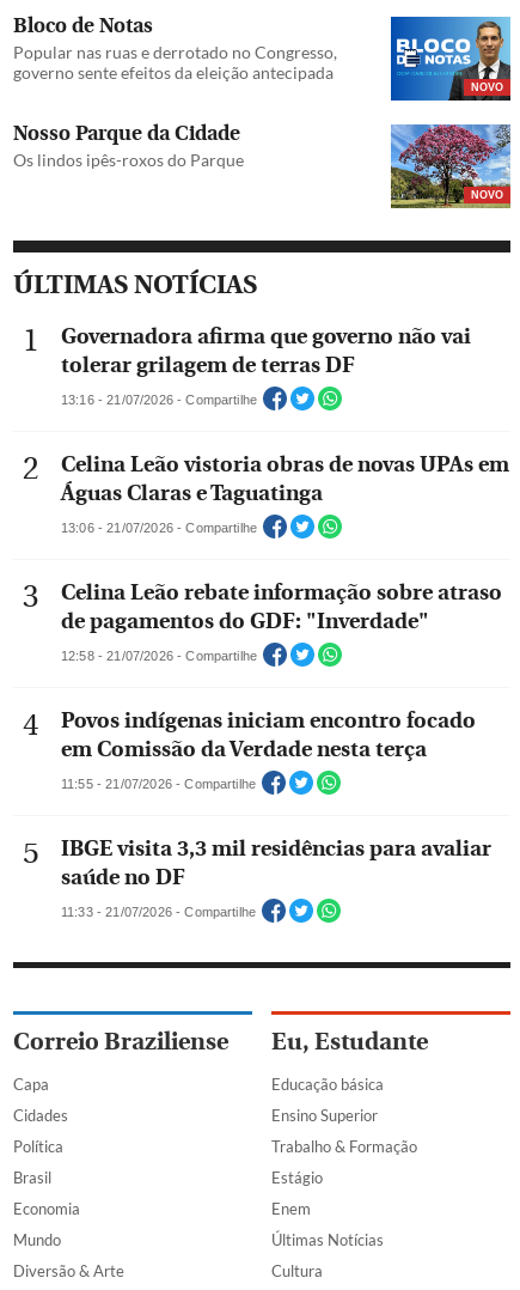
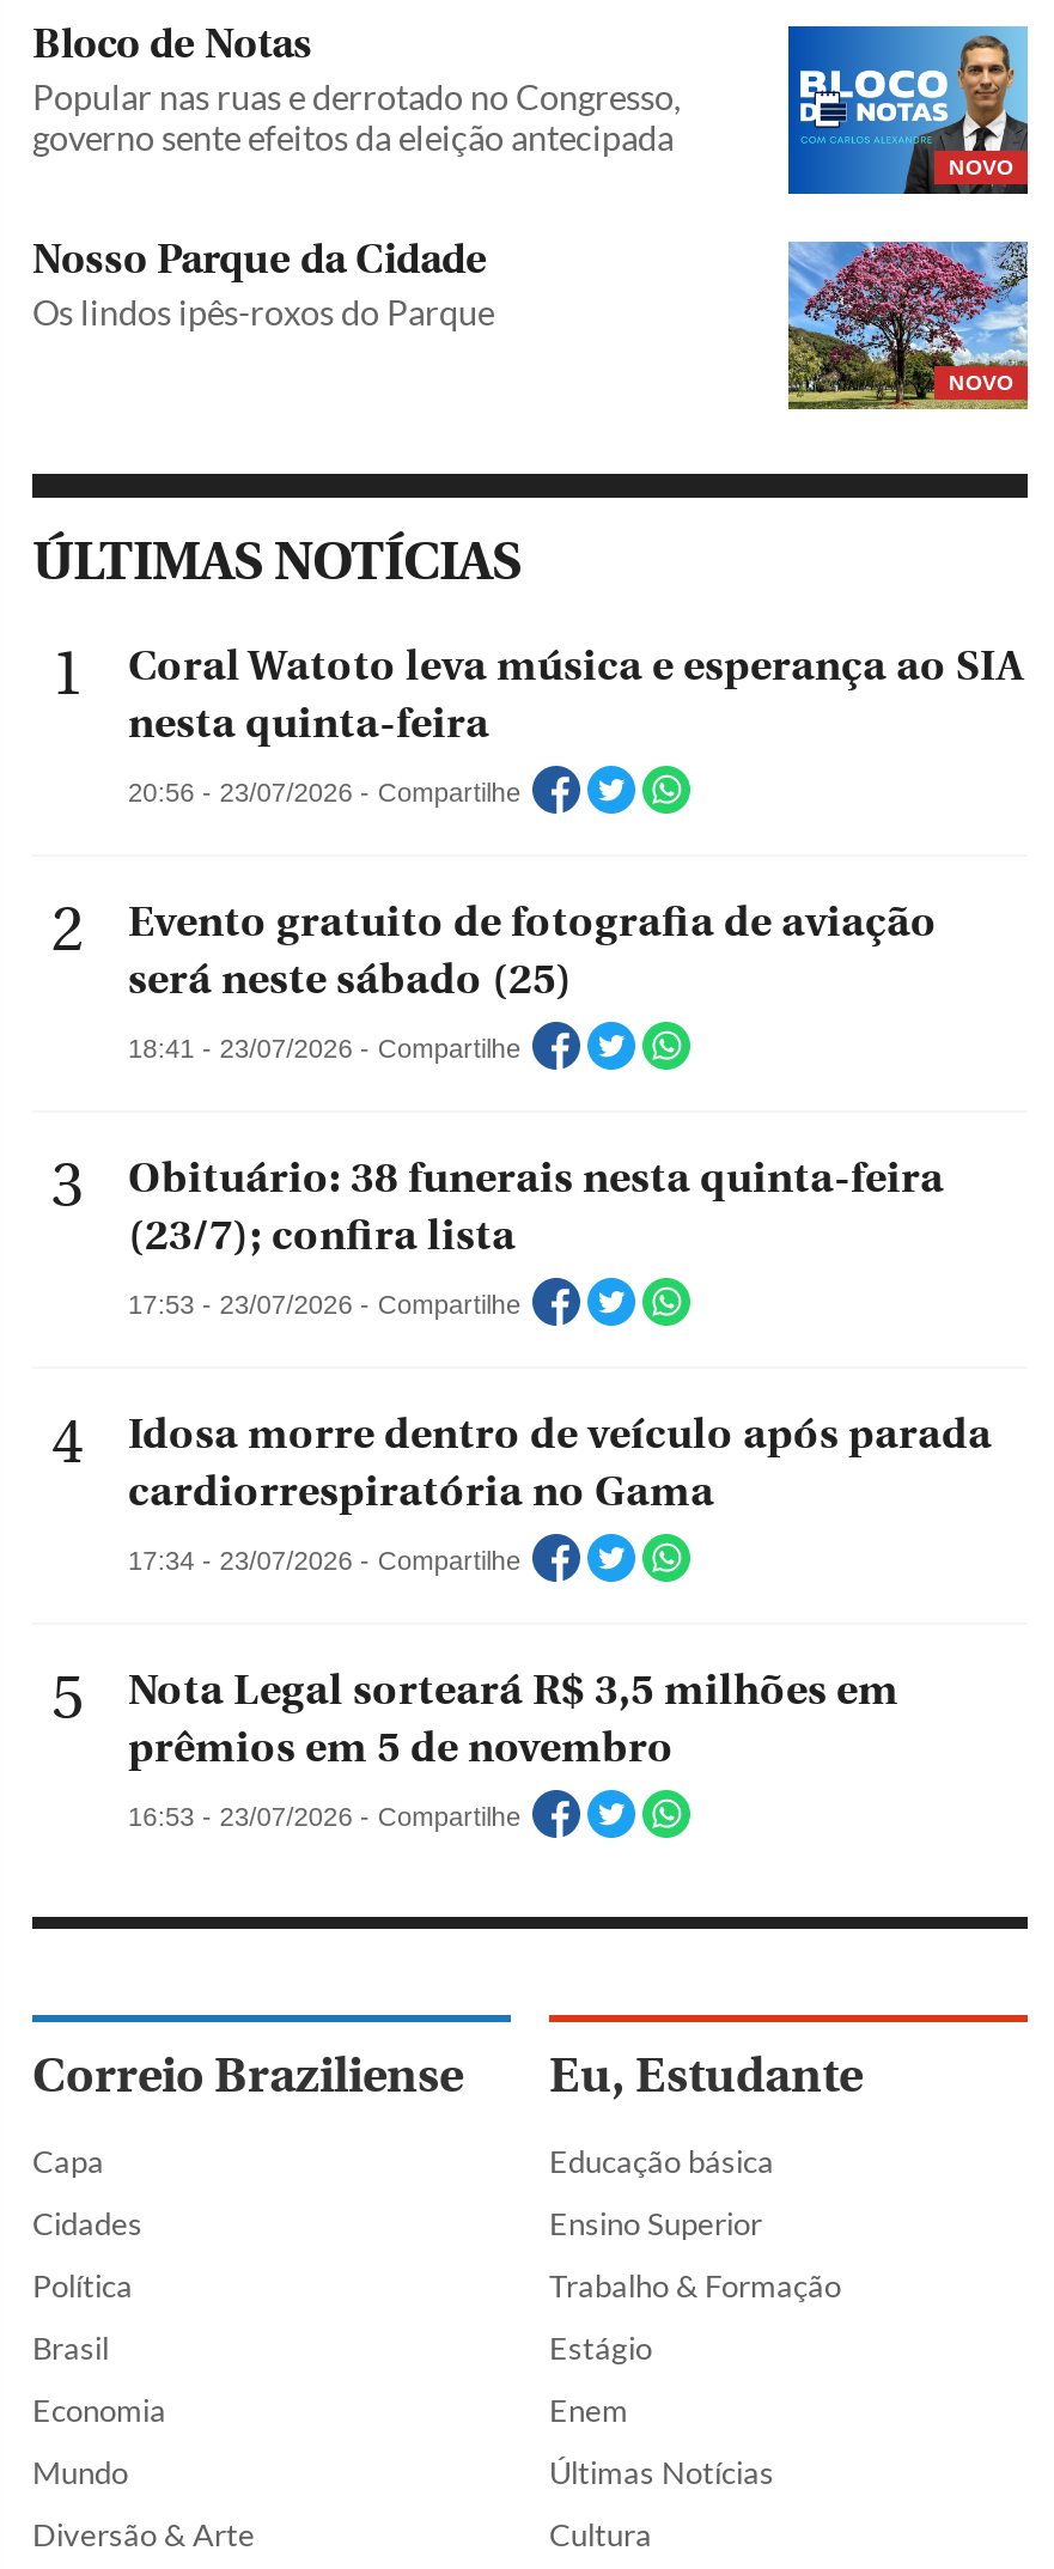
[61,324,471,378] Governadora afirma que governo não vai | tolerar grilagem de terras DF -> [128,642,1025,749] Coral Watoto leva música e esperança ao SIA | nesta quinta-feira
[61,392,257,406] 13:16 - 21/07/2026 - Compartilhe -> [128,777,521,806] 20:56 - 23/07/2026 - Compartilhe
[61,452,509,506] Celina Leão vistoria obras de novas UPAs em | Águas Claras e Taguatinga -> [128,898,937,1005] Evento gratuito de fotografia de aviação | será neste sábado (25)
[61,520,257,534] 13:06 - 21/07/2026 - Compartilhe -> [128,1033,521,1062] 18:41 - 23/07/2026 - Compartilhe
[61,581,502,634] Celina Leão rebate informação sobre atraso | de pagamentos do GDF: "Inverdade" -> [128,1154,944,1261] Obituário: 38 funerais nesta quinta-feira | (23/7); confira lista
[61,648,257,662] 12:58 - 21/07/2026 - Compartilhe -> [128,1289,521,1318] 17:53 - 23/07/2026 - Compartilhe
[61,709,476,762] Povos indígenas iniciam encontro focado | em Comissão da Verdade nesta terça -> [128,1410,992,1517] Idosa morre dentro de veículo após parada | cardiorrespiratória no Gama
[61,776,256,791] 11:55 - 21/07/2026 - Compartilhe -> [128,1545,521,1574] 17:34 - 23/07/2026 - Compartilhe
[61,837,491,890] IBGE visita 3,3 mil residências para avaliar | saúde no DF -> [128,1666,898,1774] Nota Legal sorteará R$ 3,5 milhões em | prêmios em 5 de novembro
[61,904,256,919] 11:33 - 21/07/2026 - Compartilhe -> [128,1801,521,1830] 16:53 - 23/07/2026 - Compartilhe

